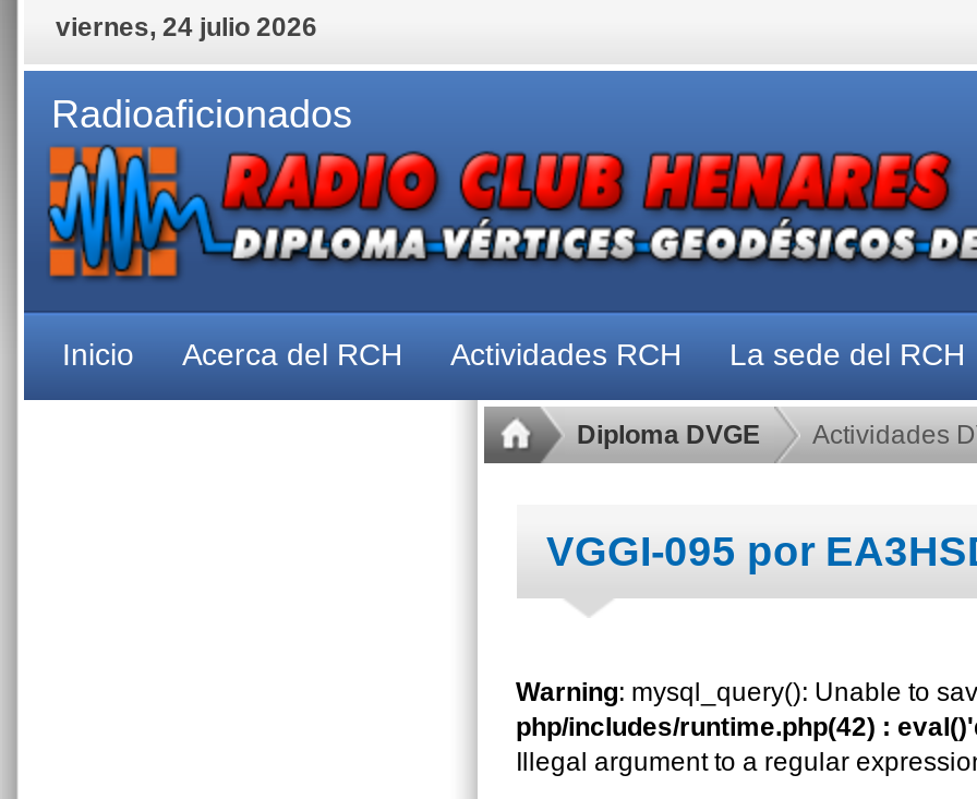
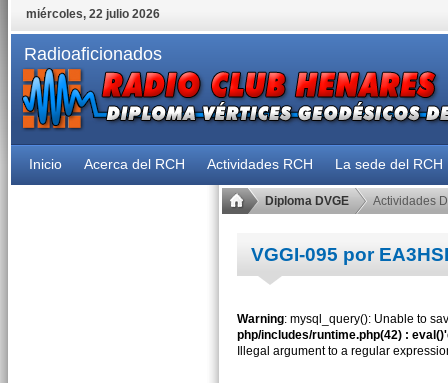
[56,12,317,43] viernes, 24 julio 2026 -> [25,7,159,21] miércoles, 22 julio 2026

